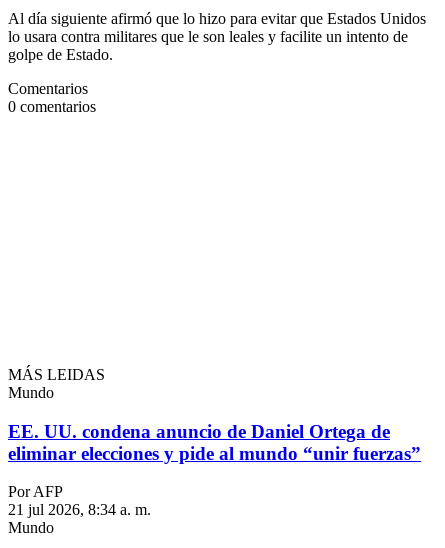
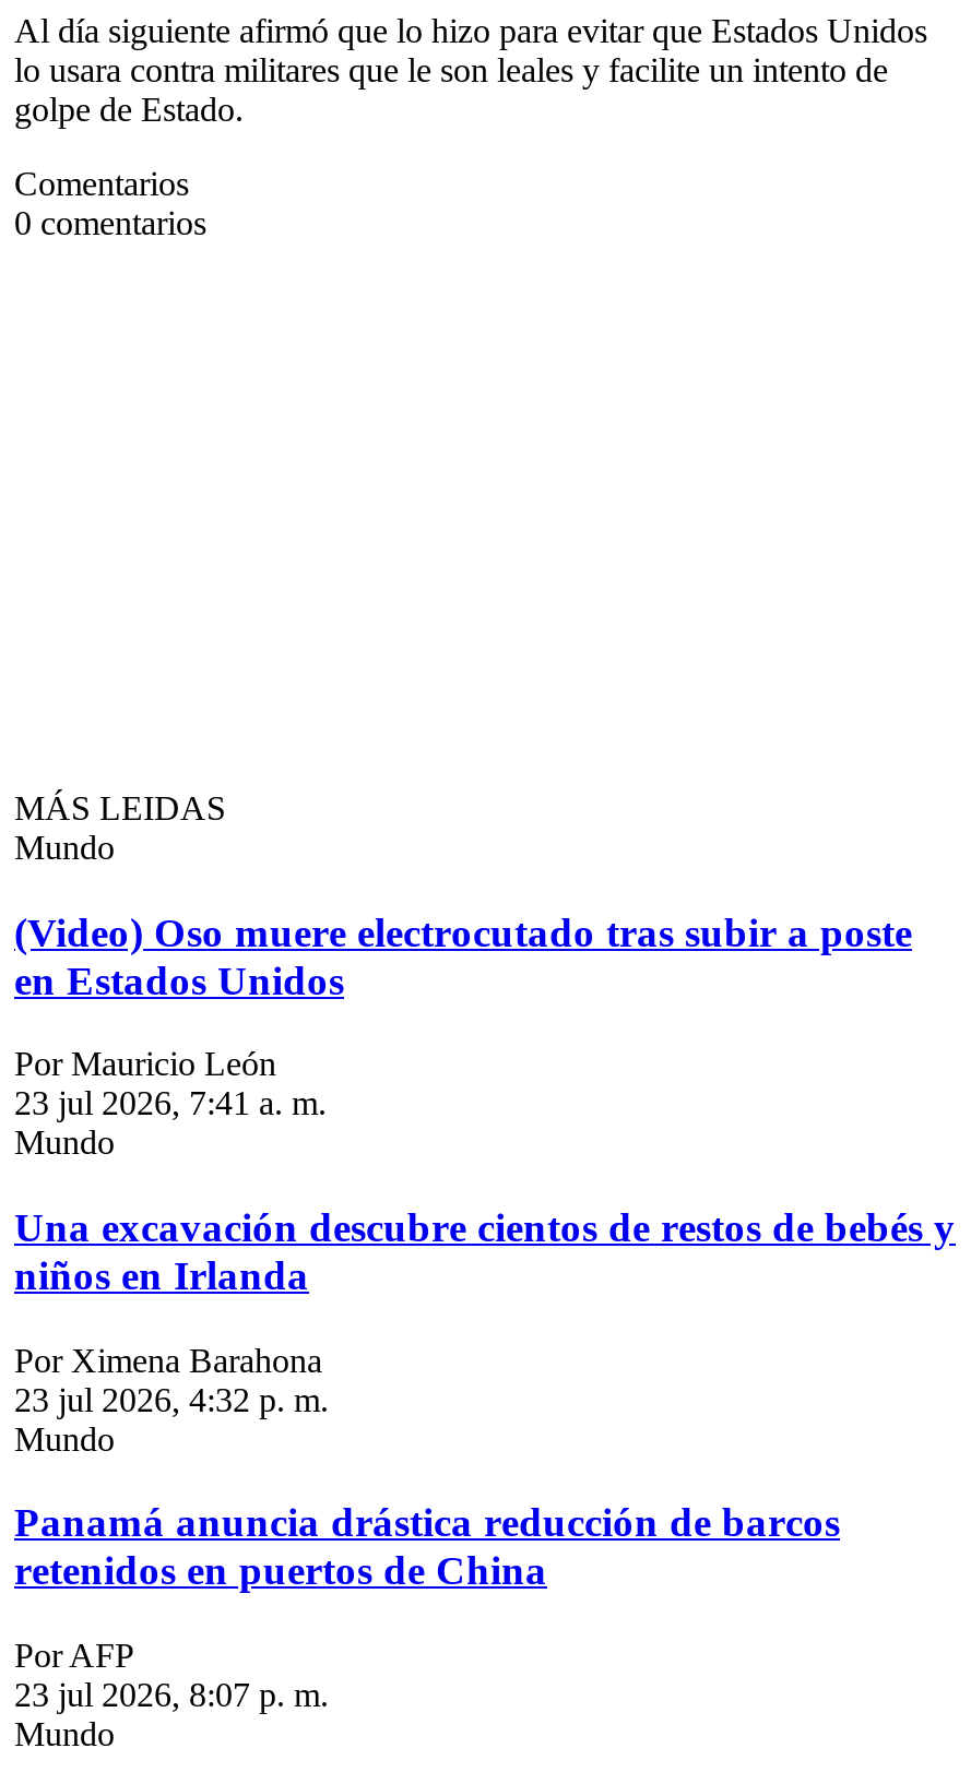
[8,420,421,463] EE. UU. condena anuncio de Daniel Ortega de | eliminar elecciones y pide al mundo “unir fuerzas” -> [14,908,956,1594] (Video) Oso muere electrocutado tras subir a poste | en Estados Unidos | Por Mauricio León | 23 jul 2026, 7:41 a. m. | Mundo | Una excavación descubre cientos de restos de bebés y | niños en Irlanda | Por Ximena Barahona | 23 jul 2026, 4:32 p. m. | Mundo | Panamá anuncia drástica reducción de barcos | retenidos en puertos de China
[8,501,151,518] 21 jul 2026, 8:34 a. m. -> [14,1676,329,1713] 23 jul 2026, 8:07 p. m.

